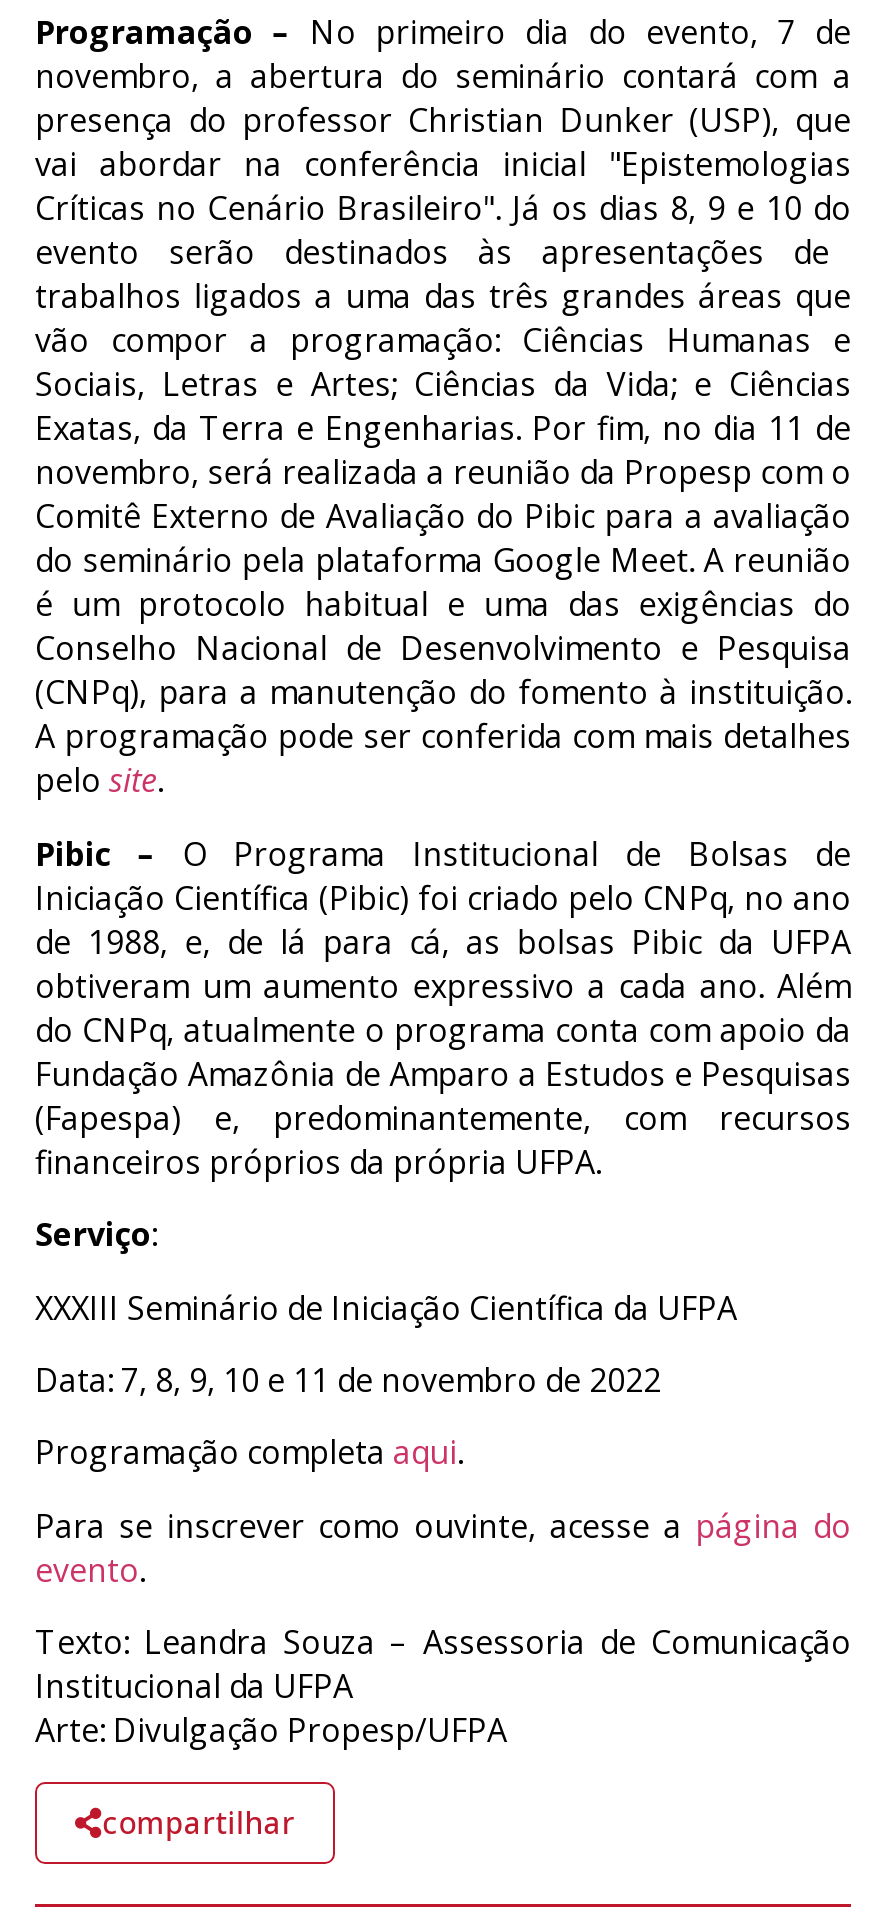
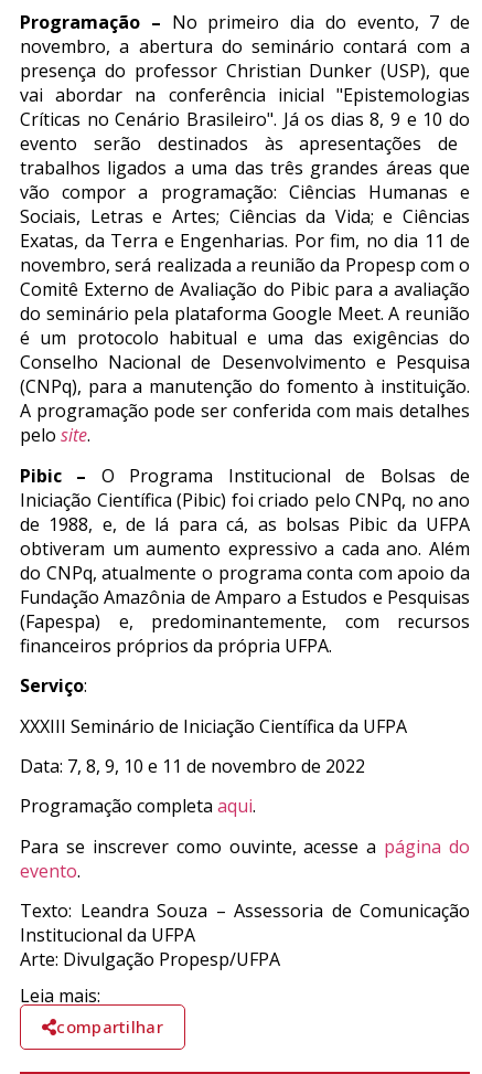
none -> [20,983,100,1007] Leia mais:

